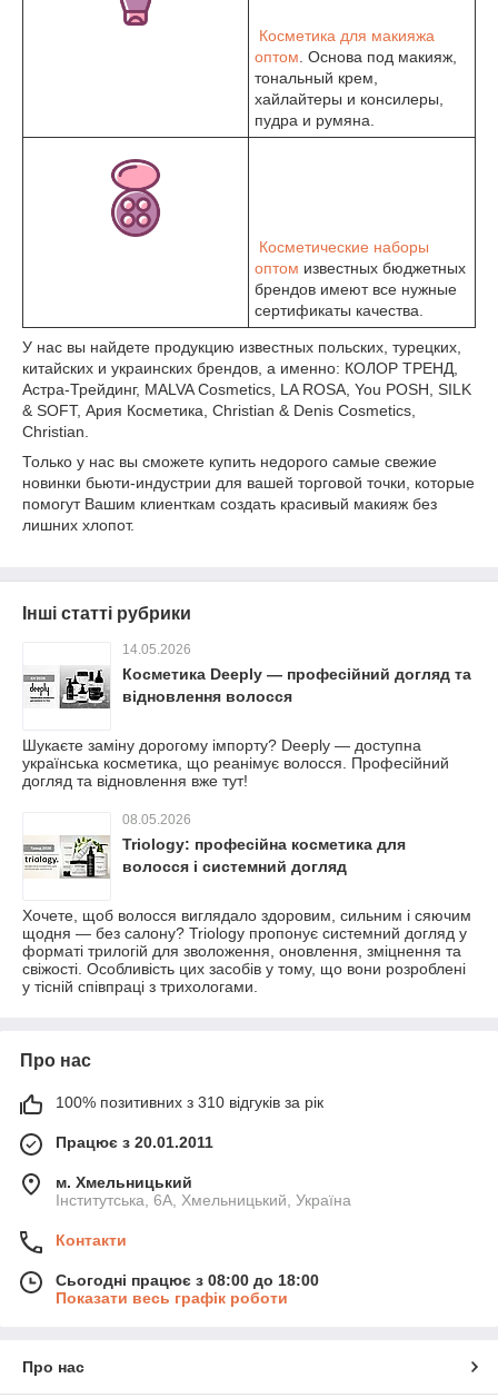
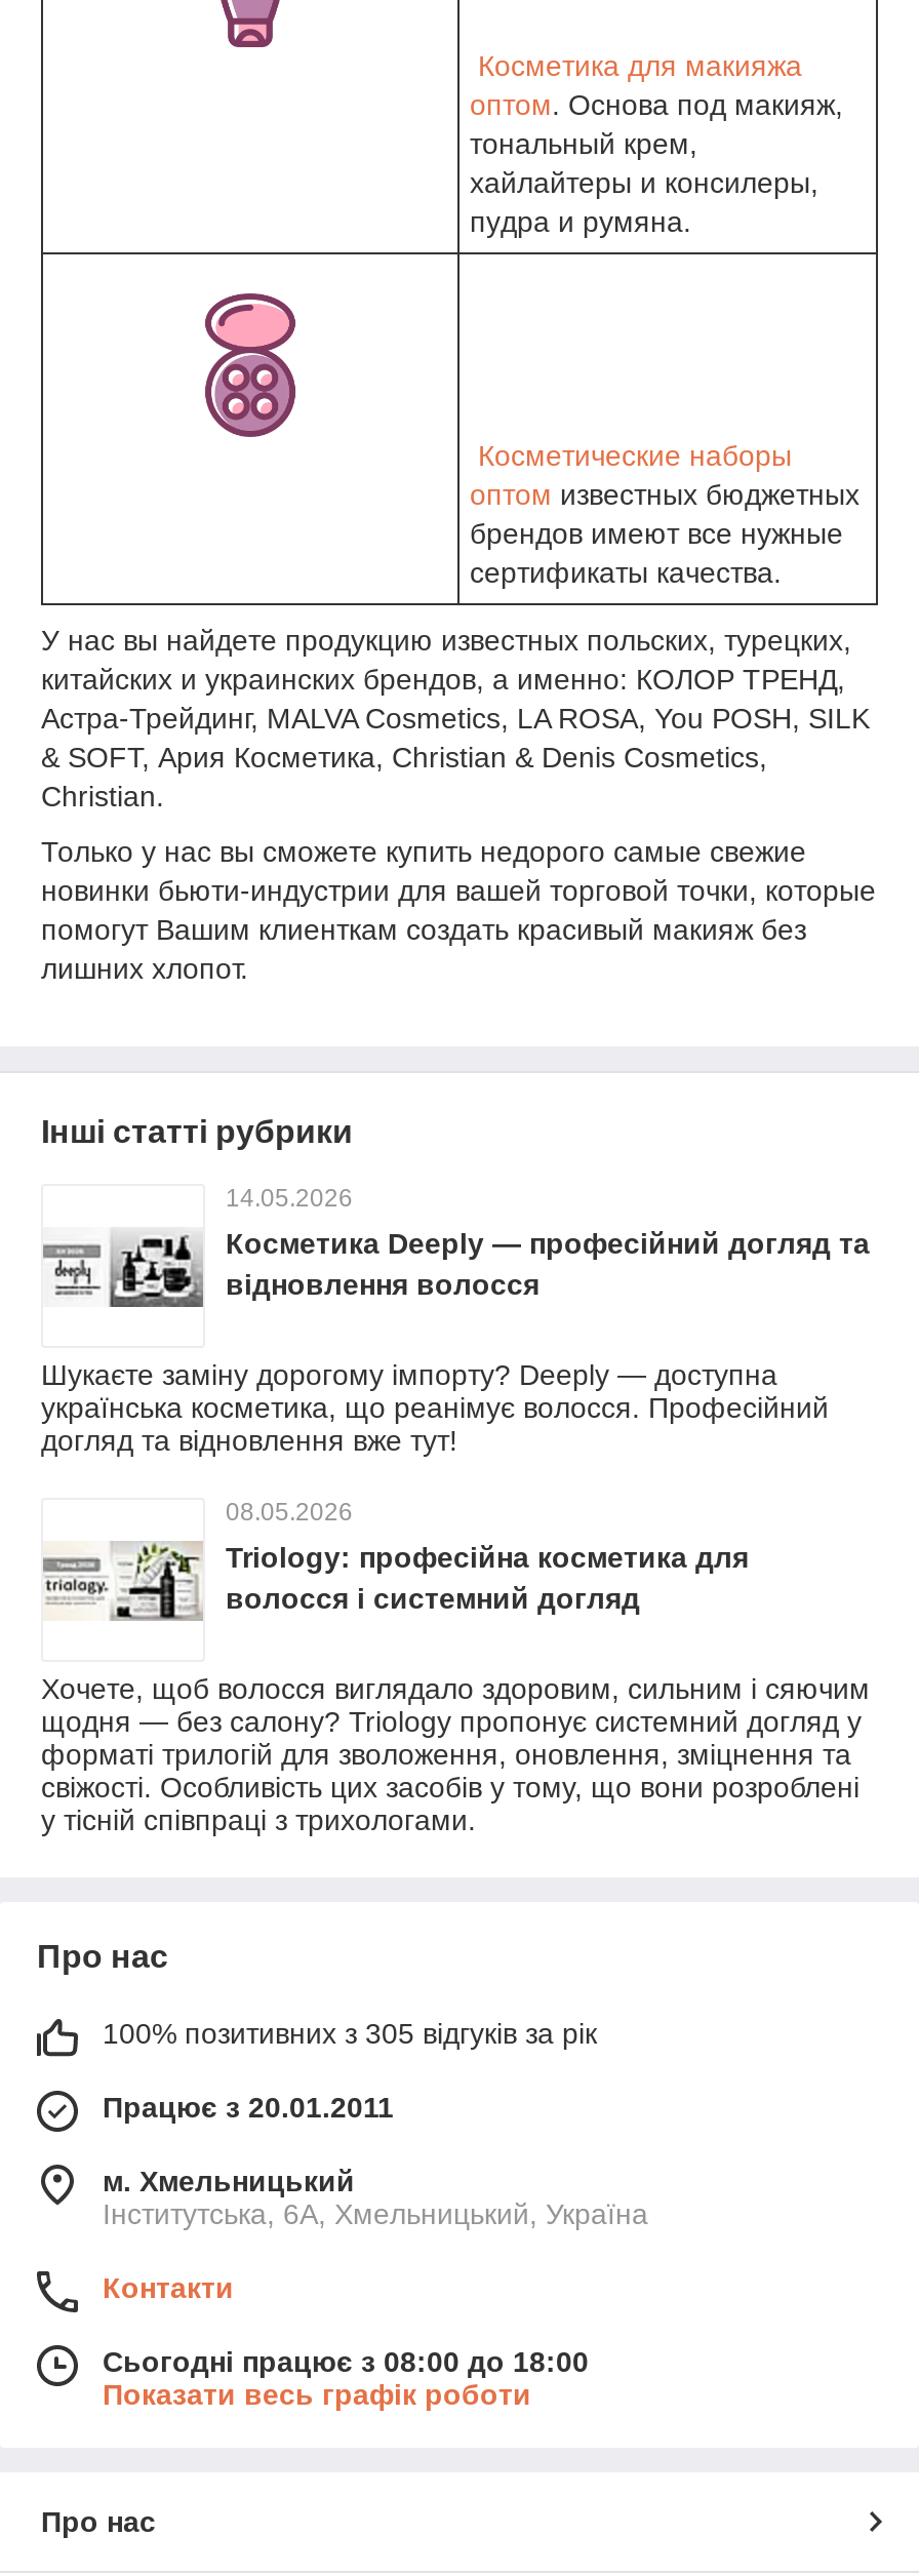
[56,1094,323,1112] 100% позитивних з 310 відгуків за рік -> [103,2018,597,2051] 100% позитивних з 305 відгуків за рік

